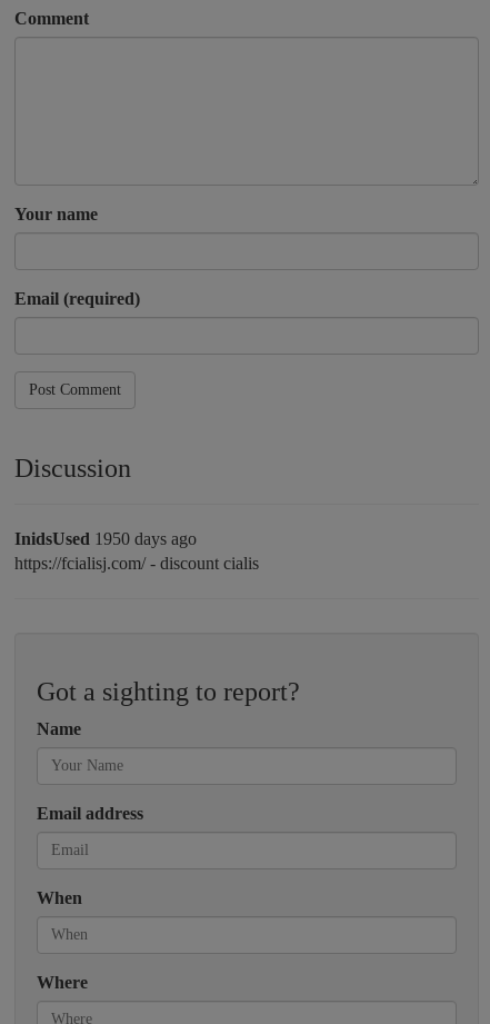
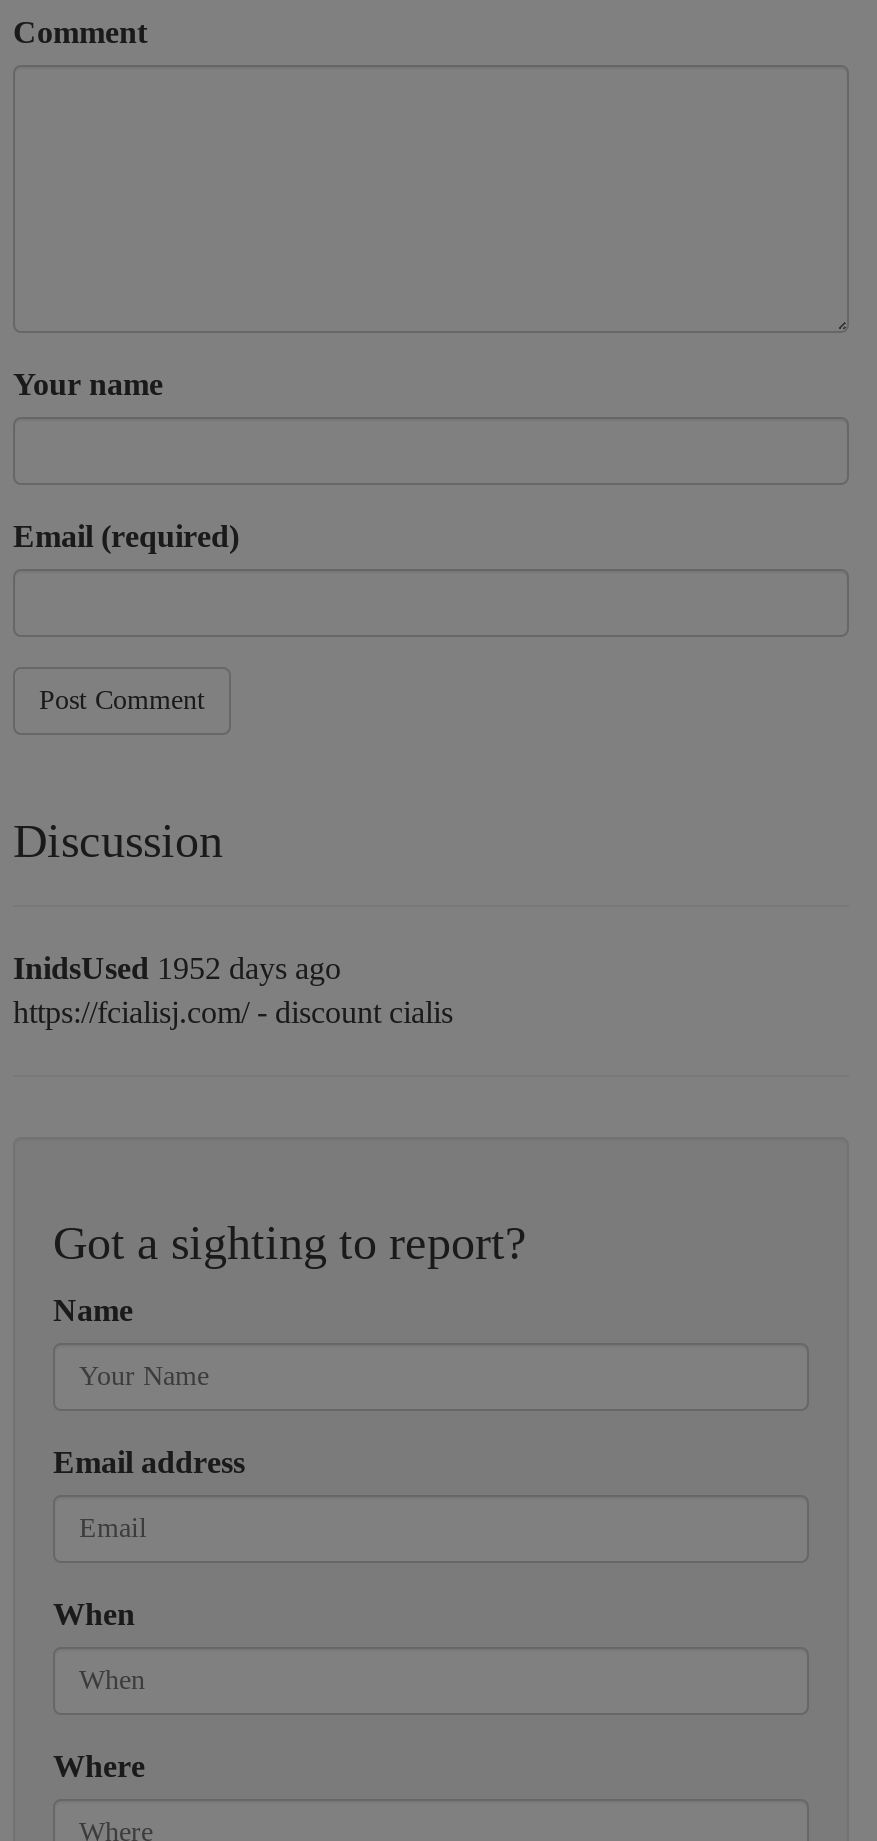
[14,530,197,548] InidsUsed 1950 days ago -> [13,952,341,986] InidsUsed 1952 days ago

